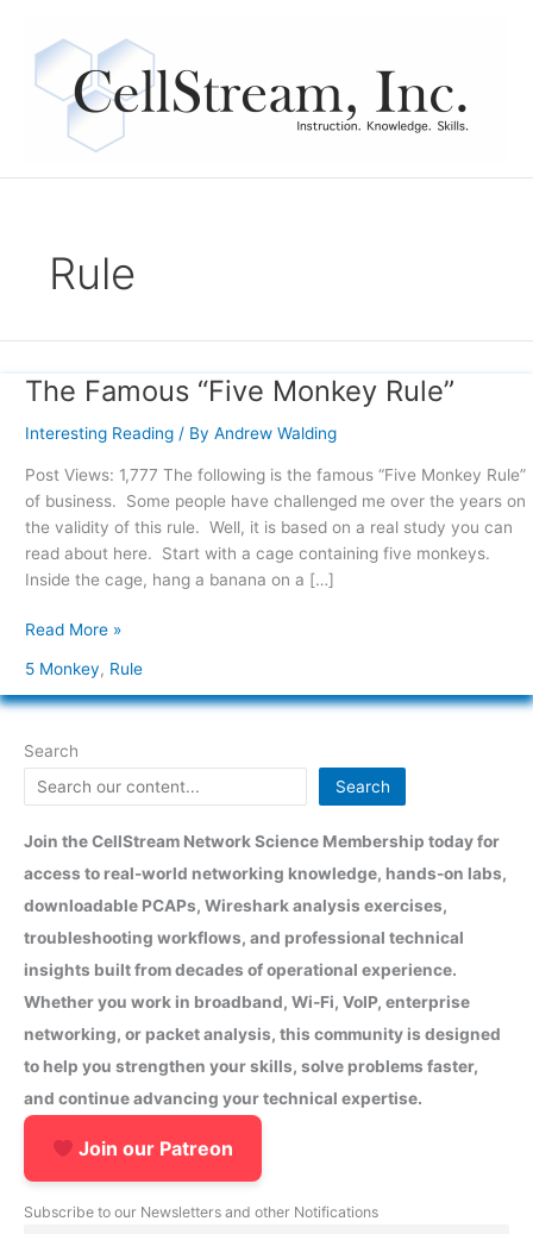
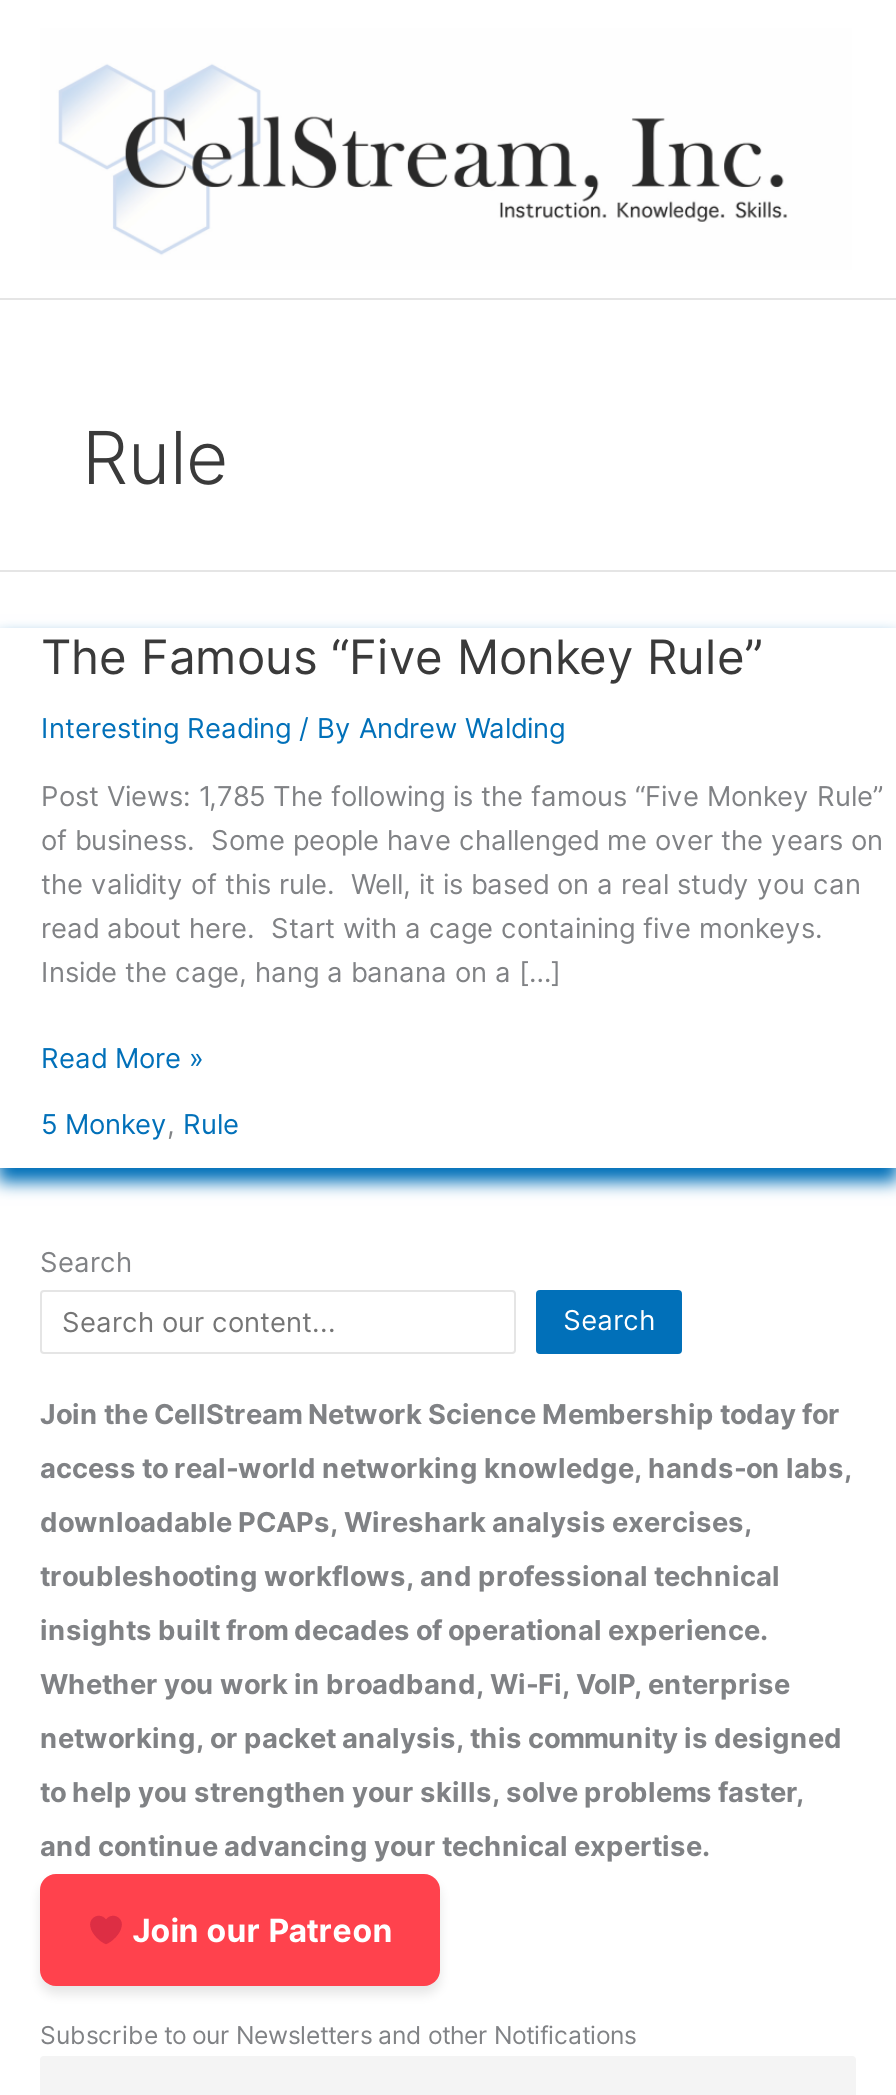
[24,465,525,484] Post Views: 1,777 The following is the famous “Five Monkey Rule” -> [41,780,883,812] Post Views: 1,785 The following is the famous “Five Monkey Rule”

